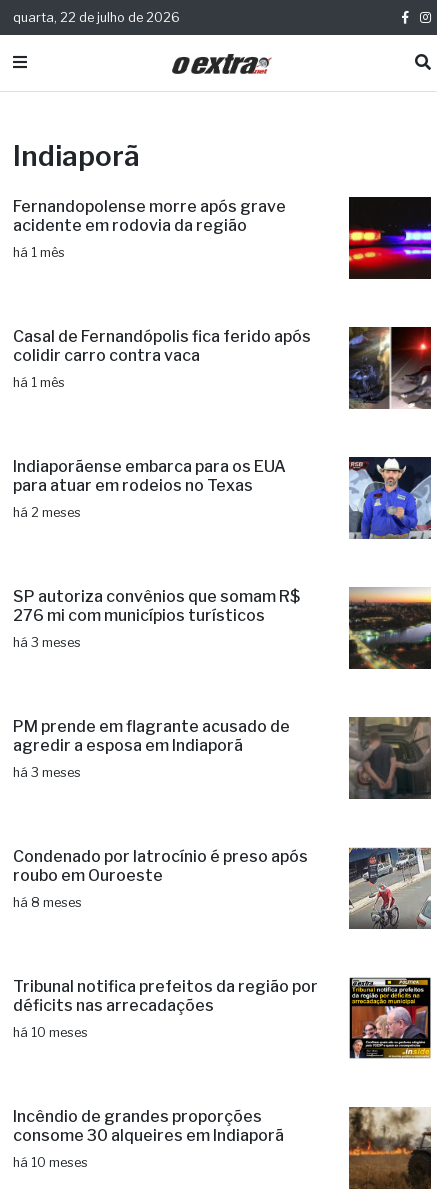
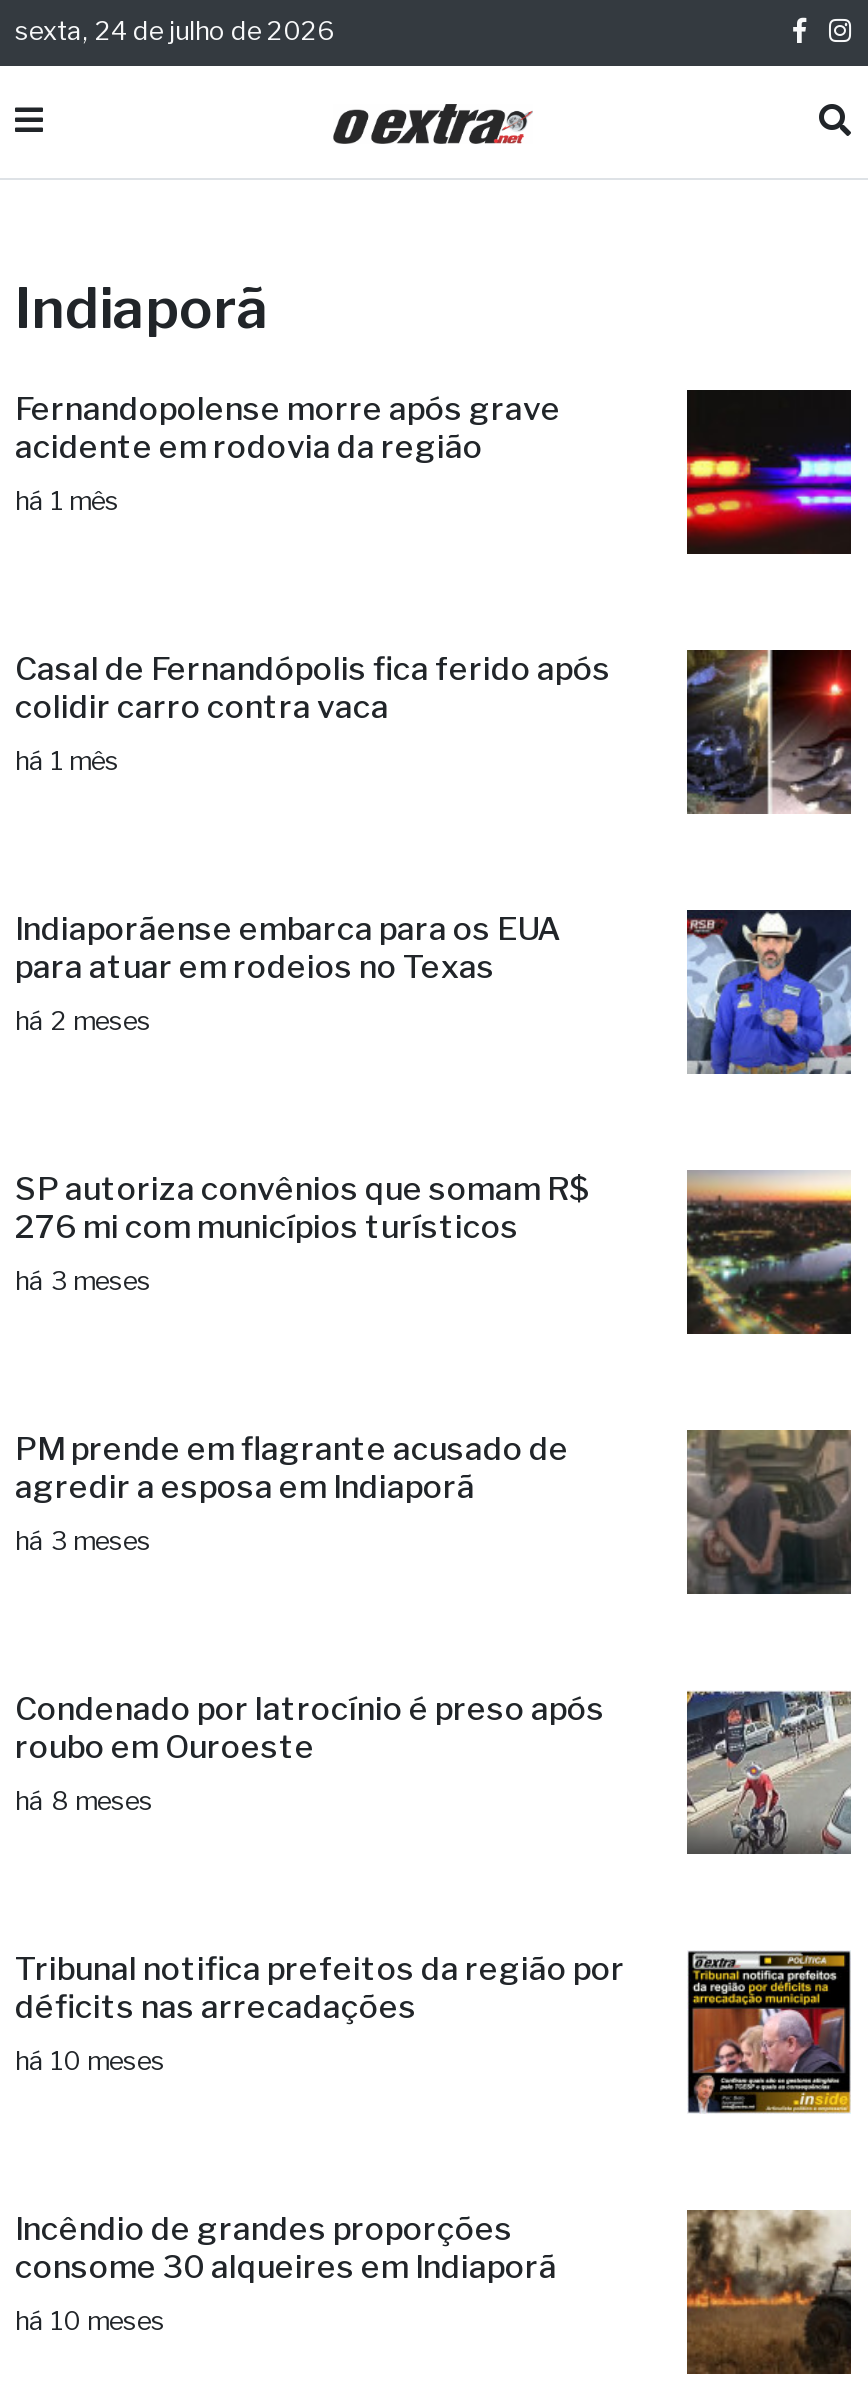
[13,10,180,25] quarta, 22 de julho de 2026 -> [15,16,335,46] sexta, 24 de julho de 2026

